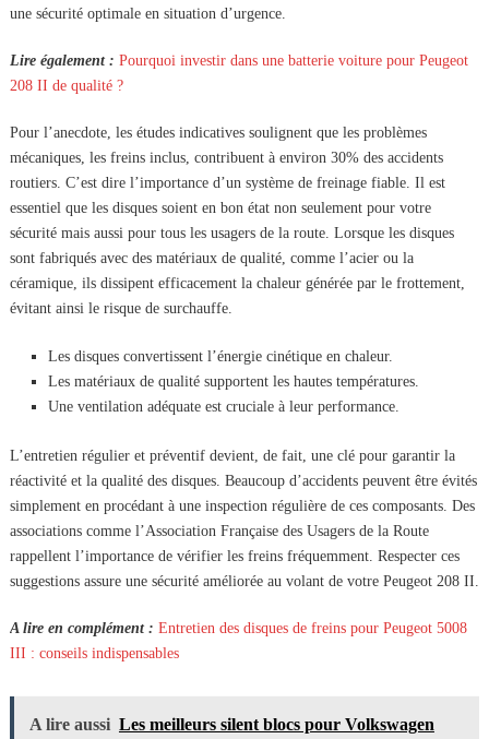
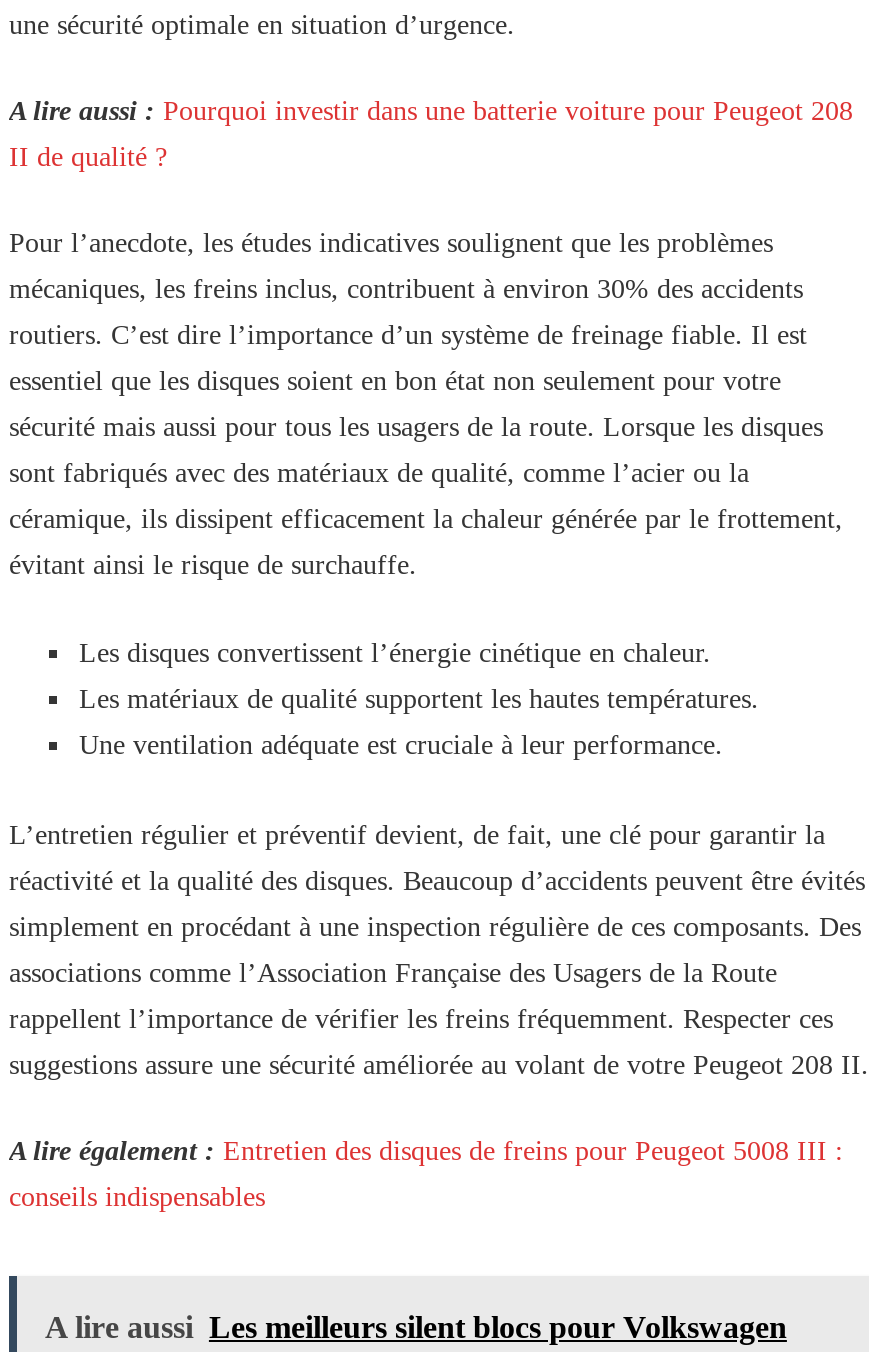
[10,52,468,68] Lire également : Pourquoi investir dans une batterie voiture pour Peugeot -> [9,95,853,125] A lire aussi : Pourquoi investir dans une batterie voiture pour Peugeot 208
[10,77,123,94] 208 II de qualité ? -> [9,141,167,171] II de qualité ?
[10,620,467,636] A lire en complément : Entretien des disques de freins pour Peugeot 5008 -> [9,1135,843,1165] A lire également : Entretien des disques de freins pour Peugeot 5008 III :
[10,645,179,661] III : conseils indispensables -> [9,1181,265,1211] conseils indispensables

